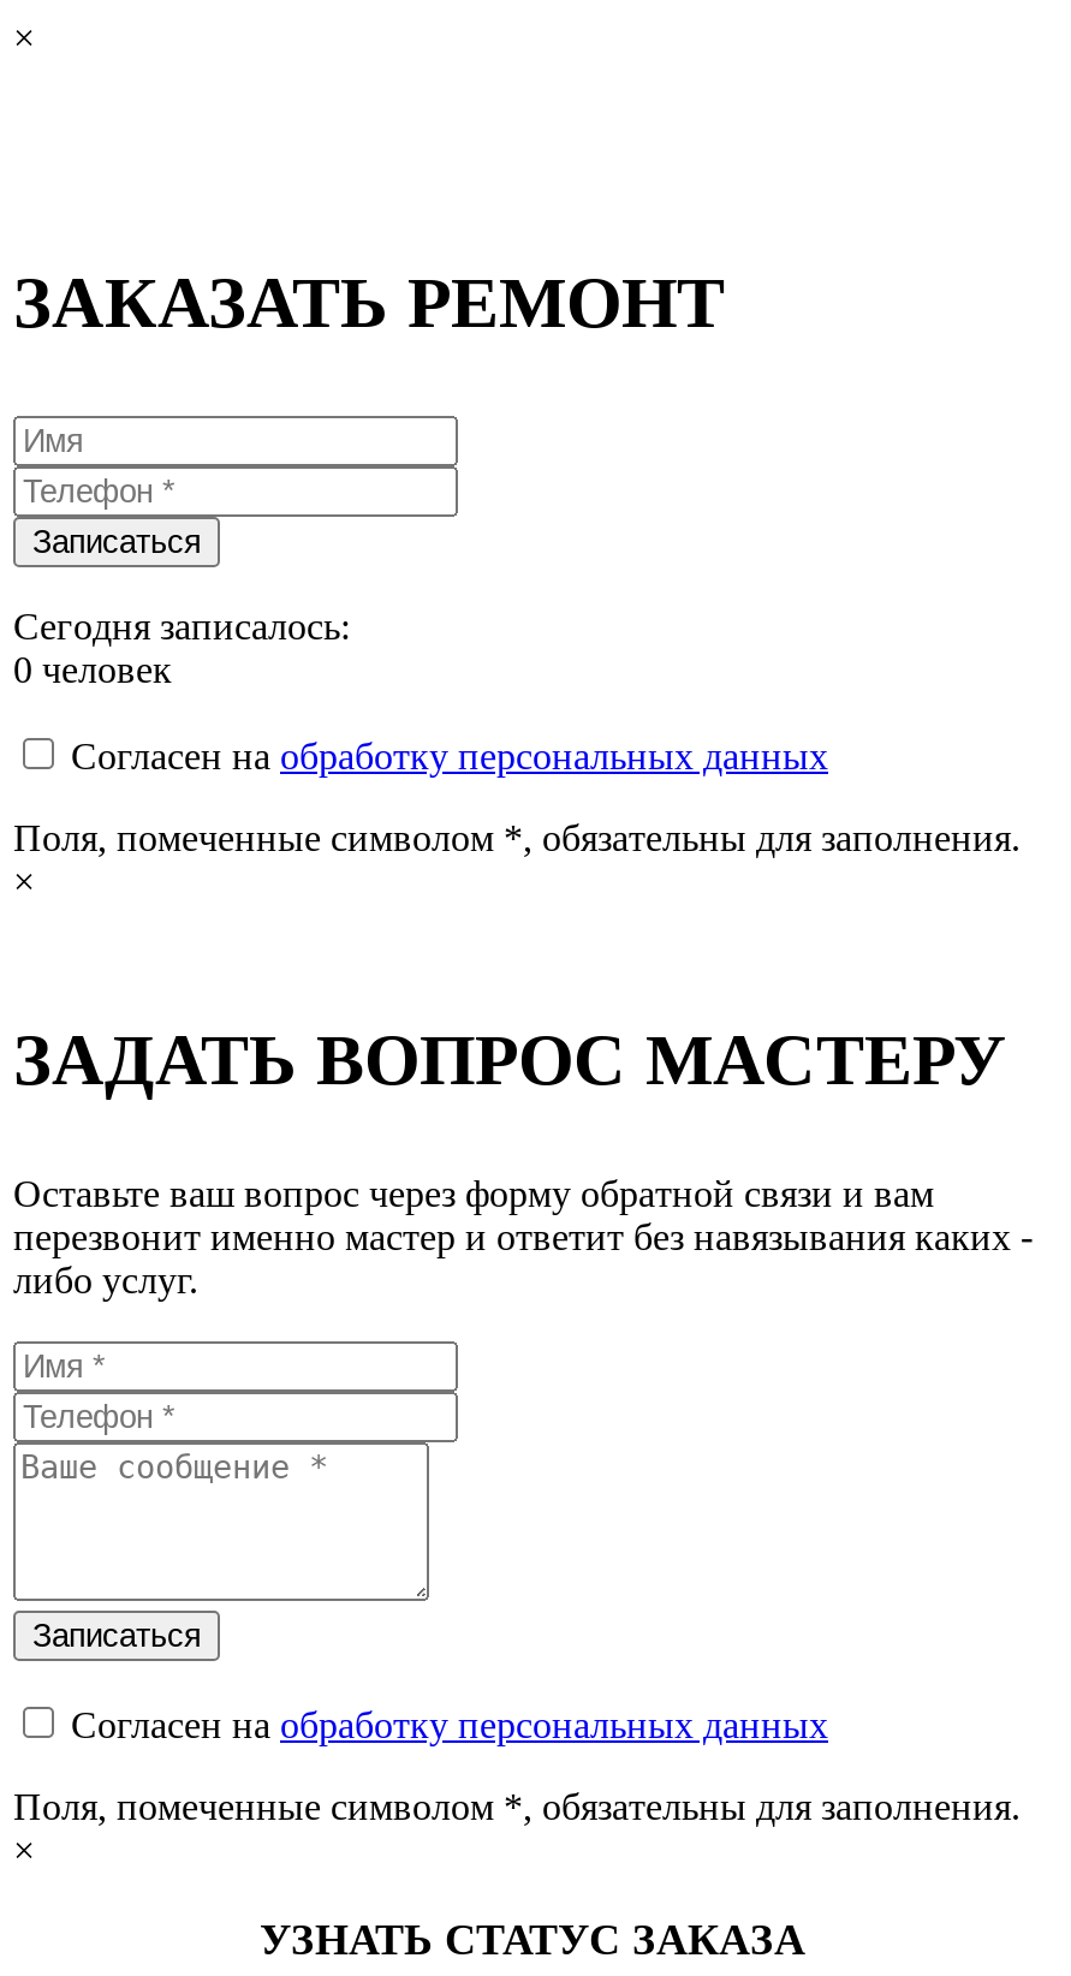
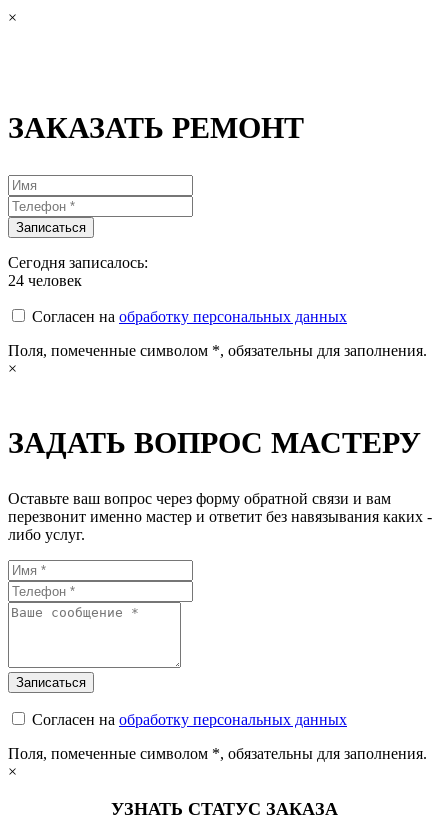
[13,649,172,690] 0 человек -> [8,272,82,289] 24 человек

